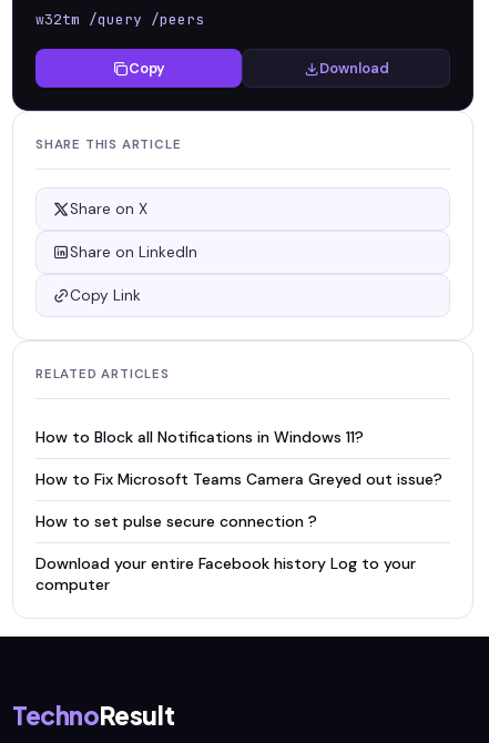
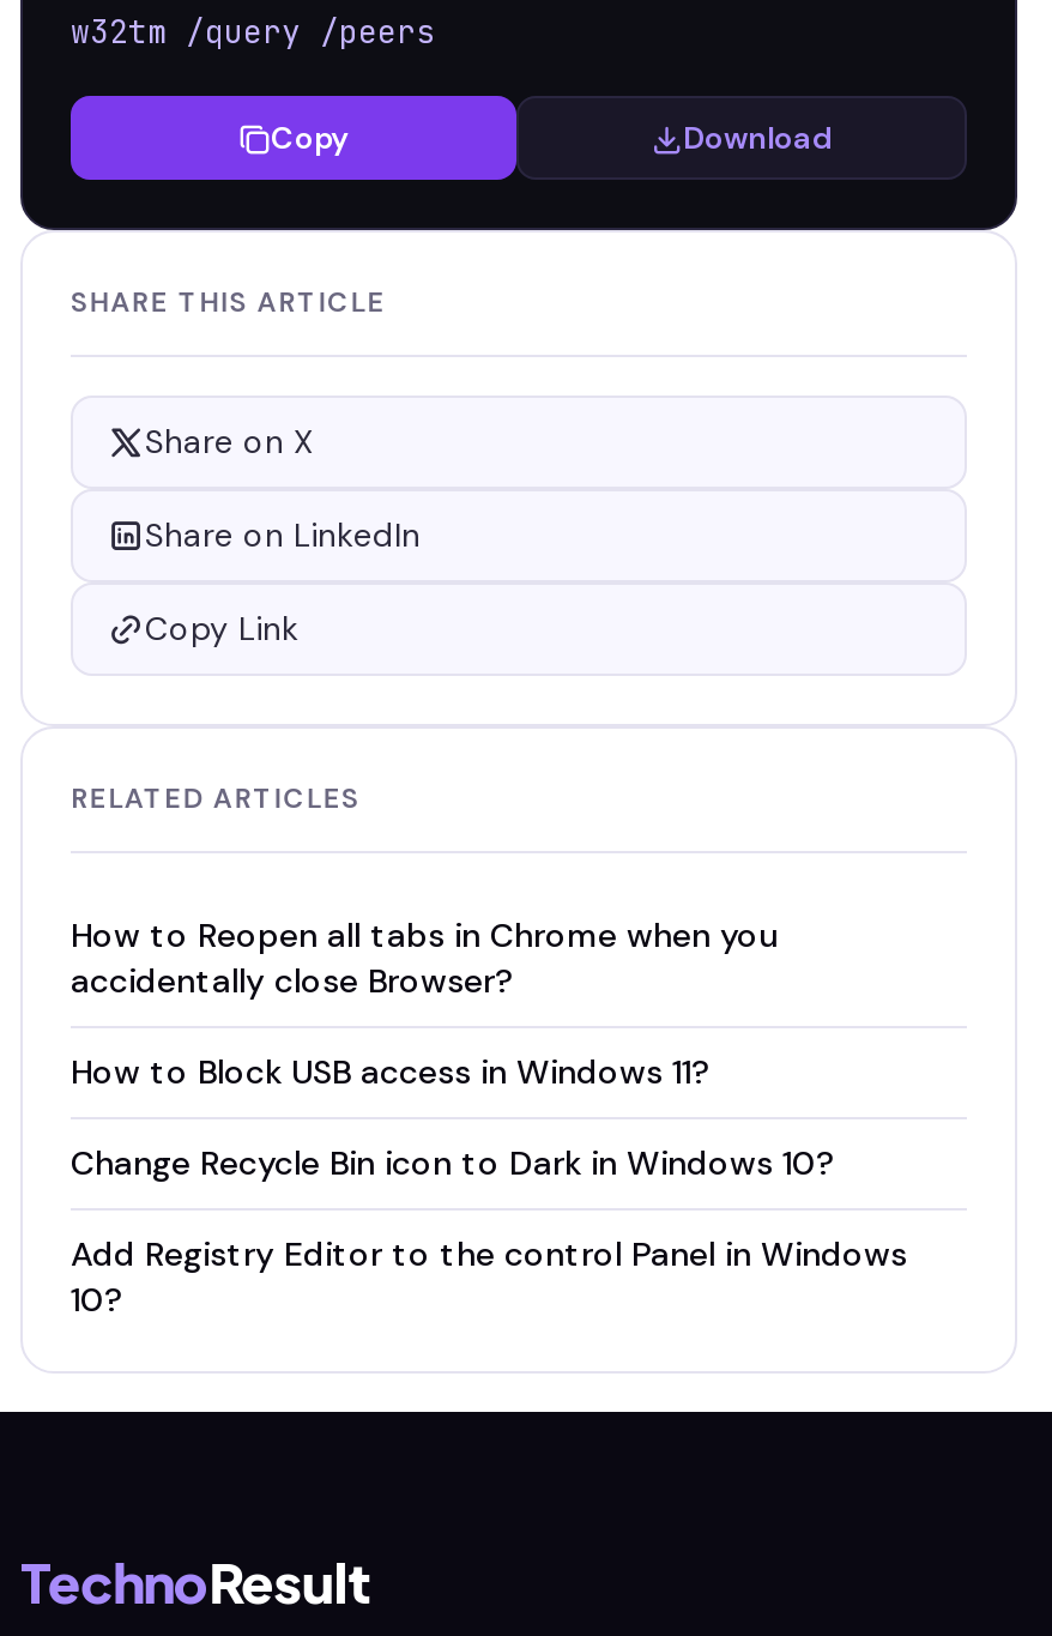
[35,427,364,447] How to Block all Notifications in Windows 11? -> [71,913,778,1002] How to Reopen all tabs in Chrome when you | accidentally close Browser?
[35,469,442,489] How to Fix Microsoft Teams Camera Greyed out issue? -> [71,1050,711,1093] How to Block USB access in Windows 11?
[35,511,317,531] How to set pulse secure connection ? -> [71,1141,835,1184] Change Recycle Bin icon to Dark in Windows 10?
[35,553,416,594] Download your entire Facebook history Log to your | computer -> [71,1232,907,1321] Add Registry Editor to the control Panel in Windows | 10?

